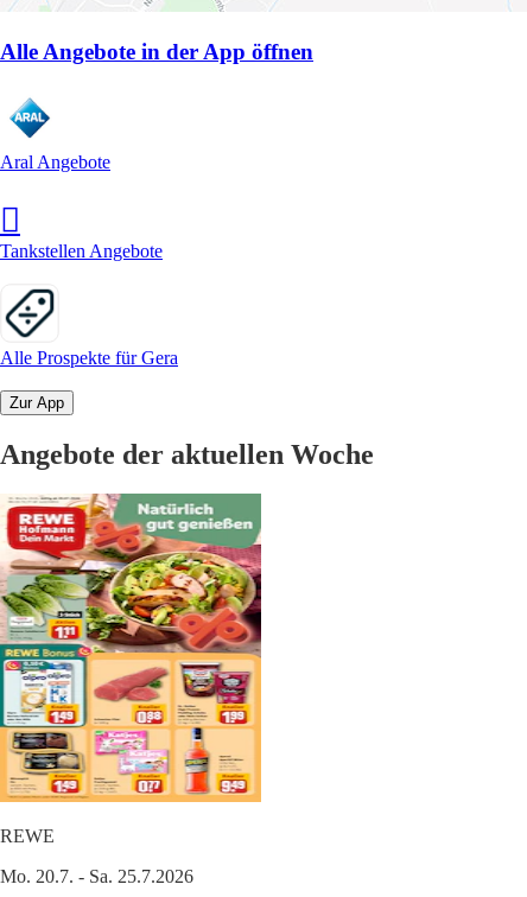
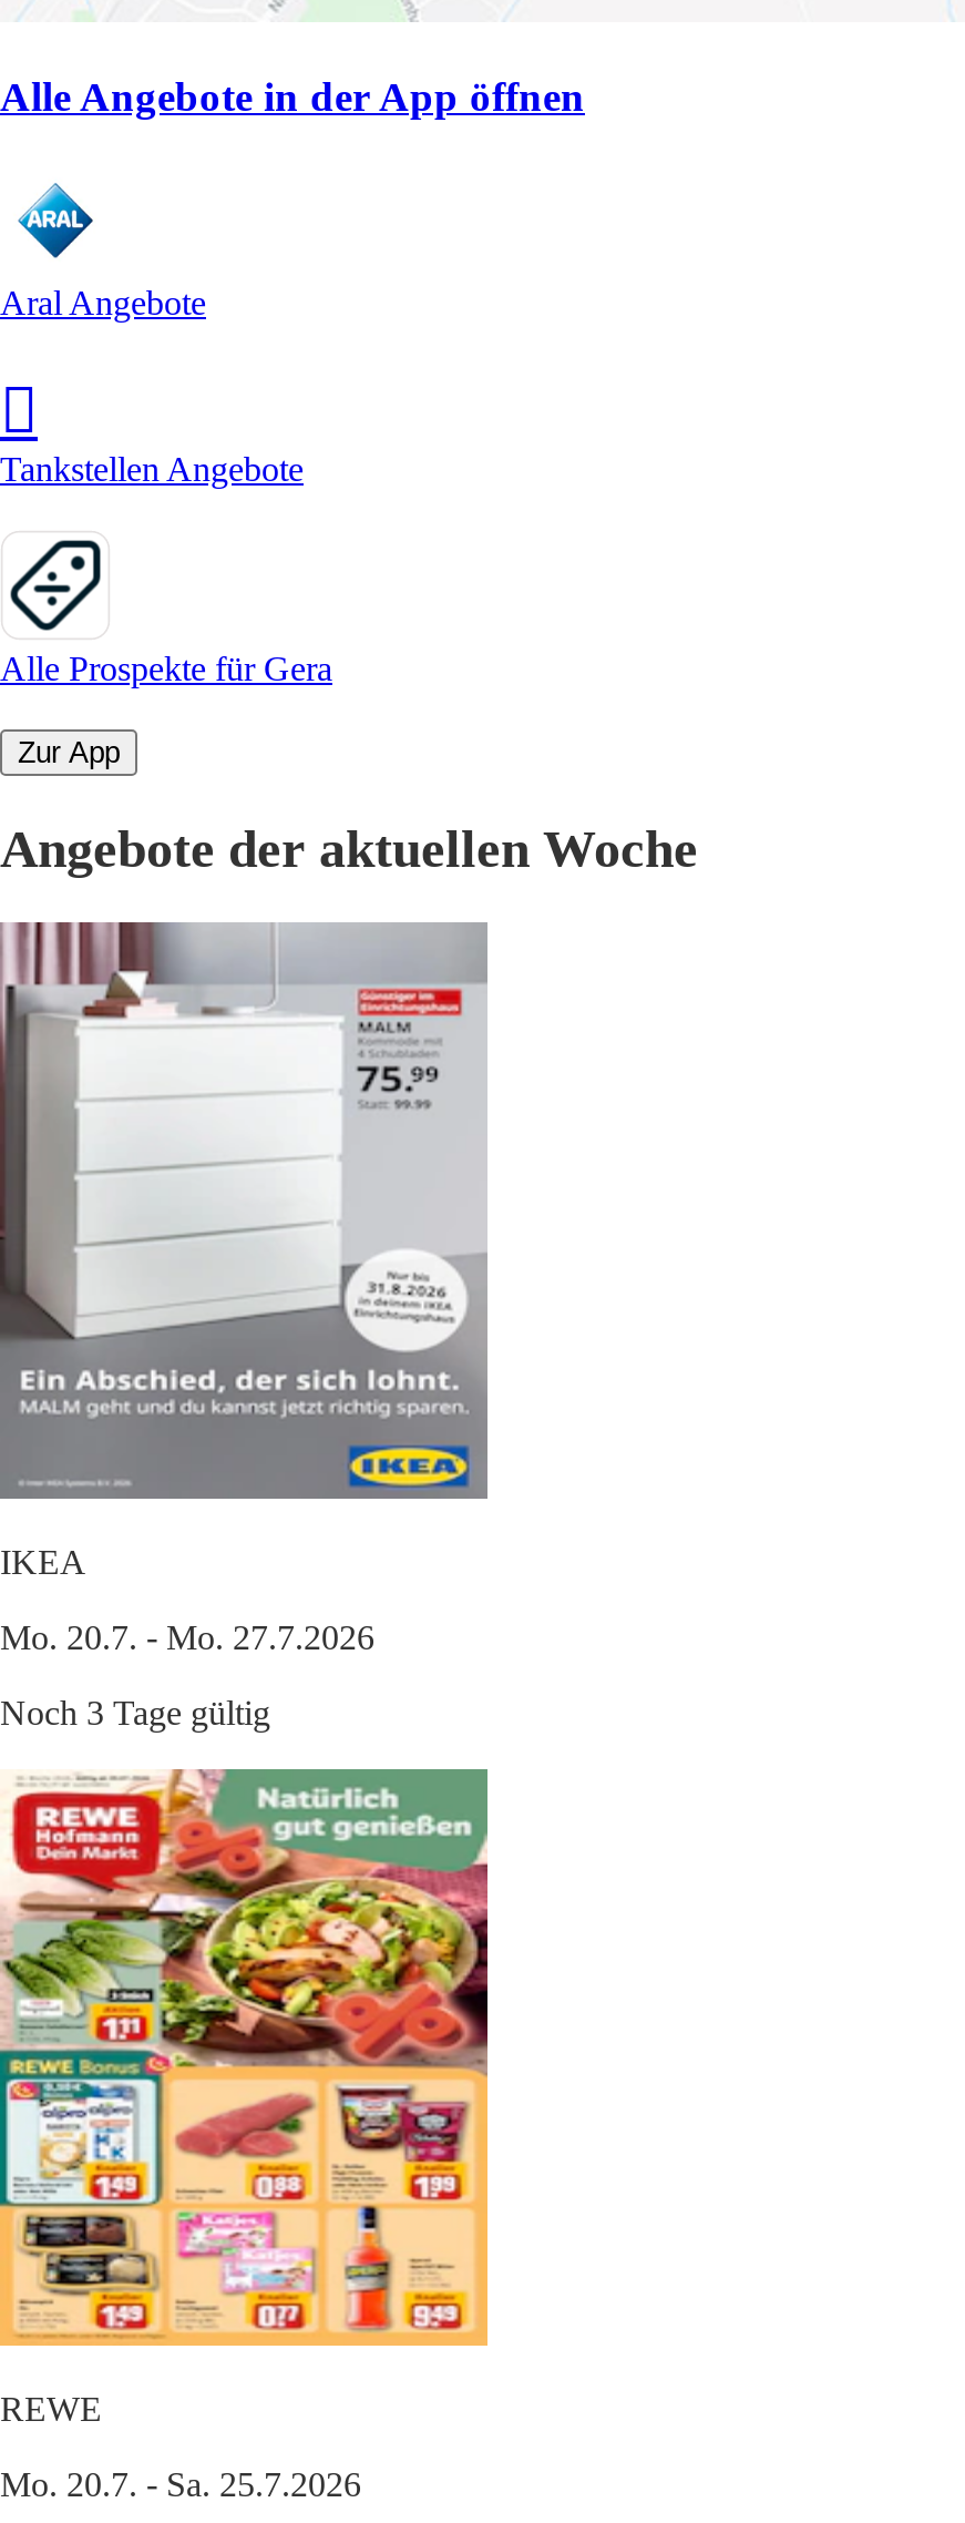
none -> [0,920,490,1733] [image] | IKEA | Mo. 20.7. - Mo. 27.7.2026 | Noch 3 Tage gültig

